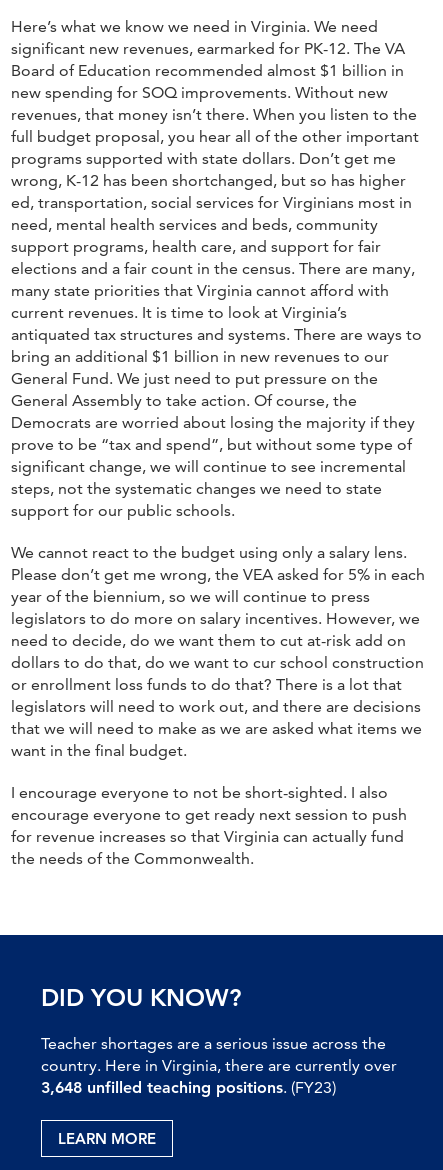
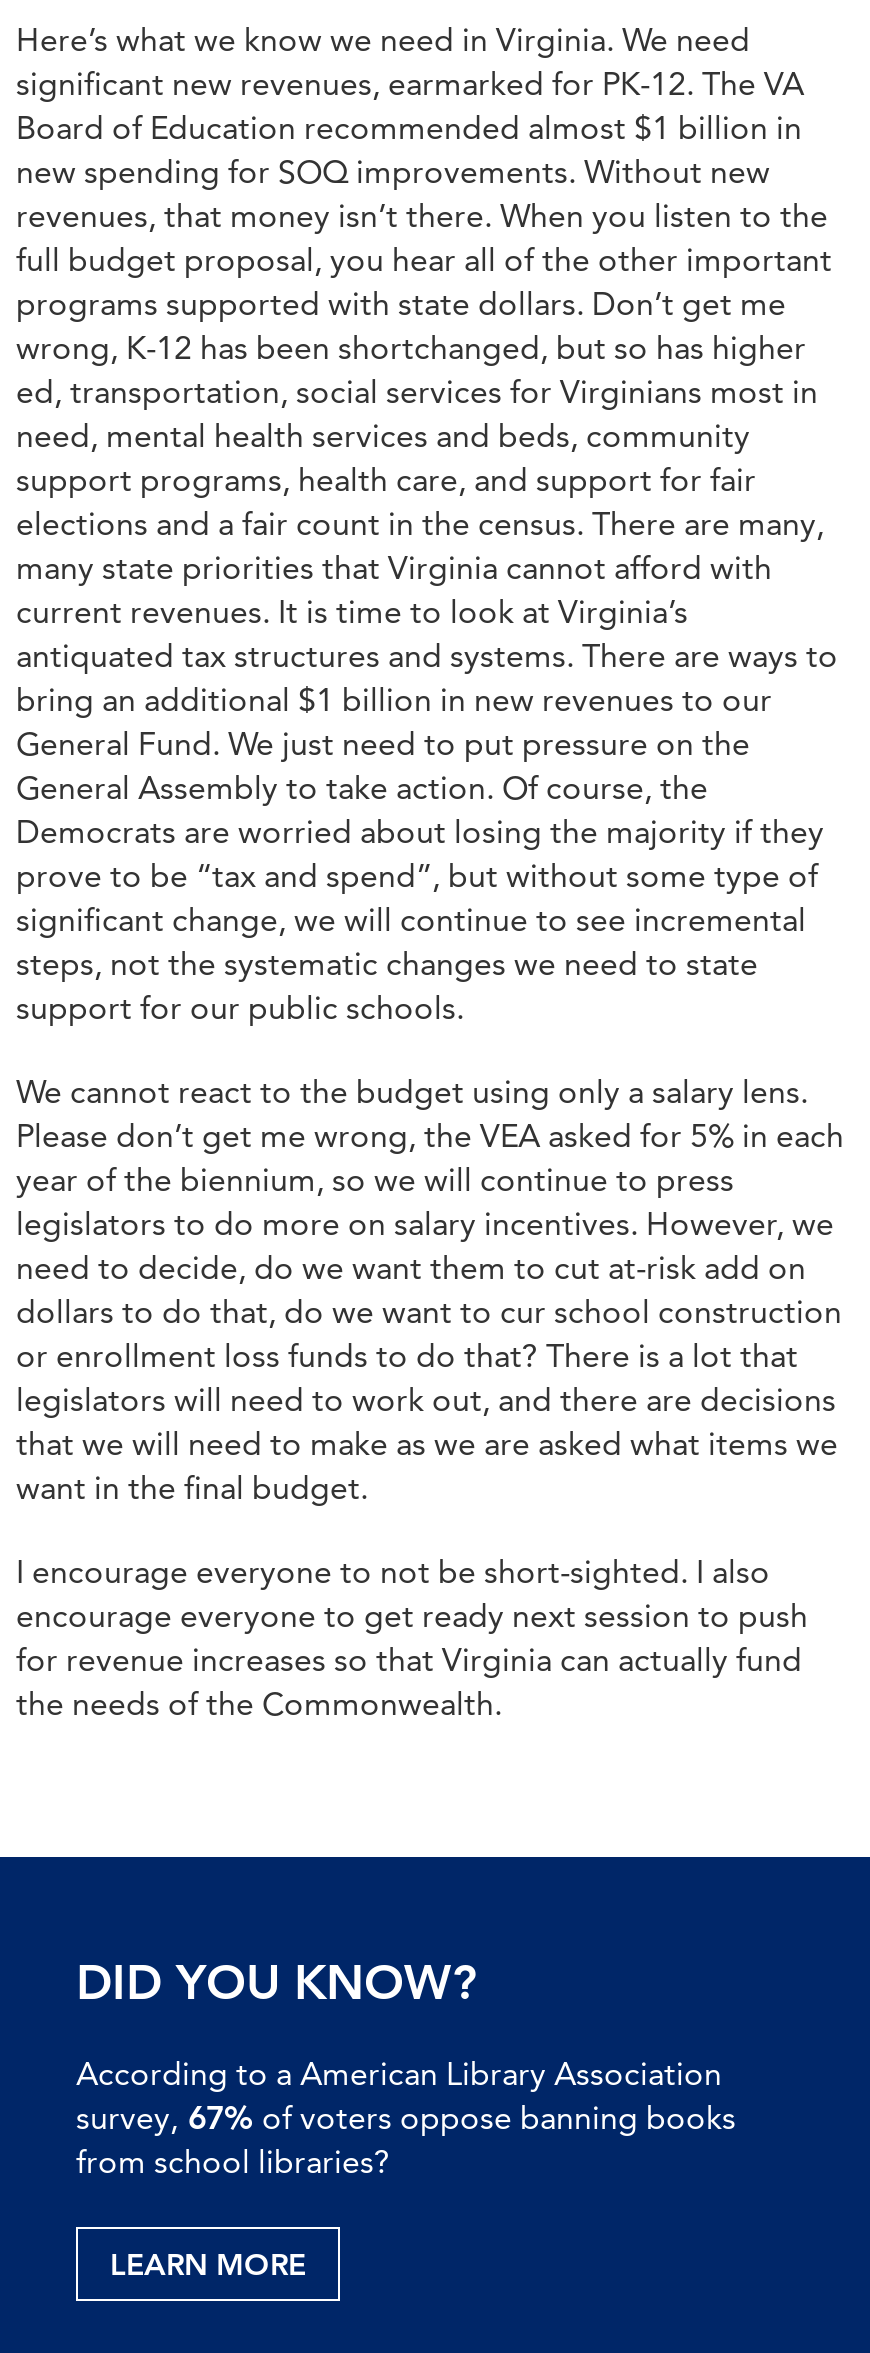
[41,1034,397,1097] Teacher shortages are a serious issue across the | country. Here in Virginia, there are currently over | 3,648 unfilled teaching positions. (FY23) -> [76,2054,736,2180] According to a American Library Association | survey, 67% of voters oppose banning books | from school libraries?

